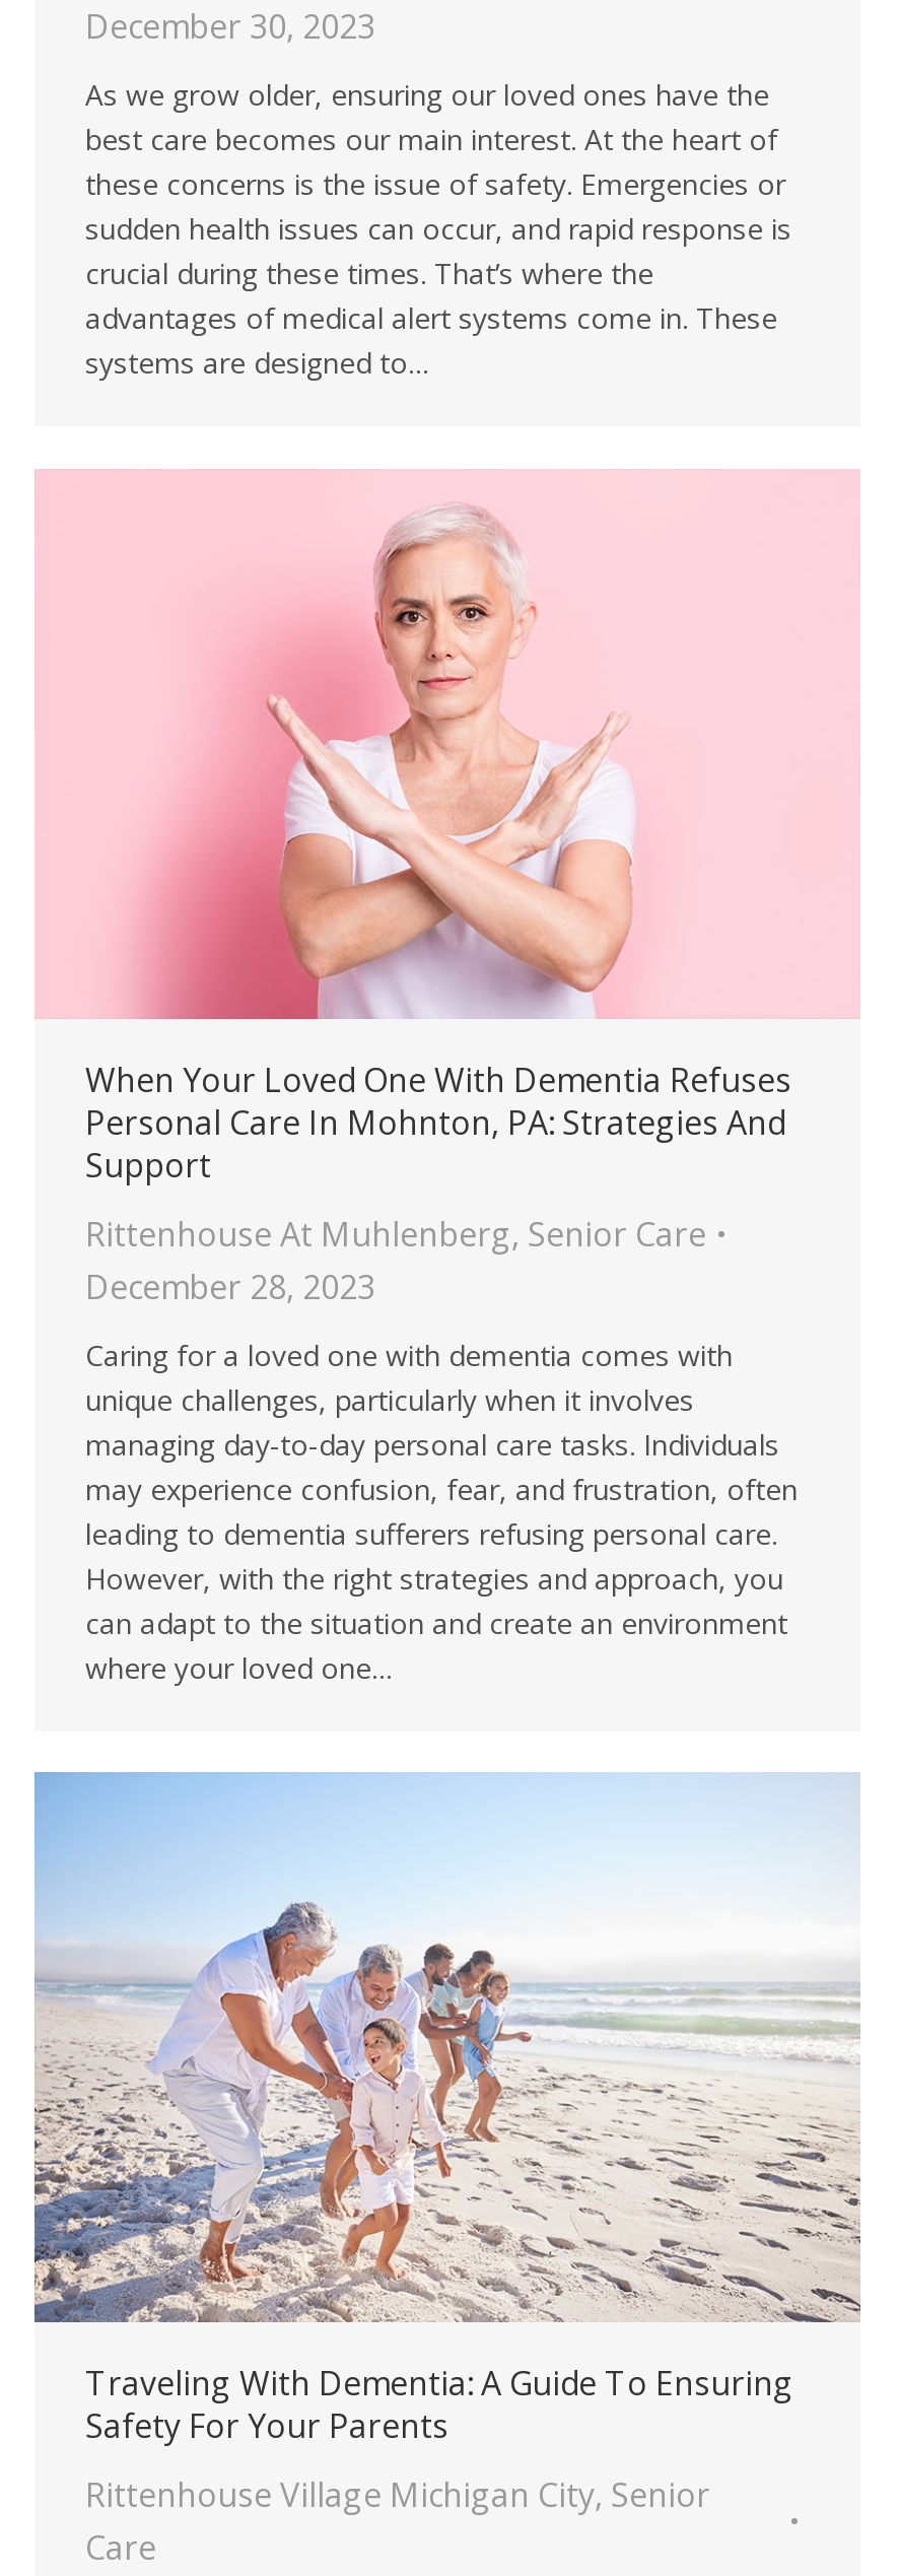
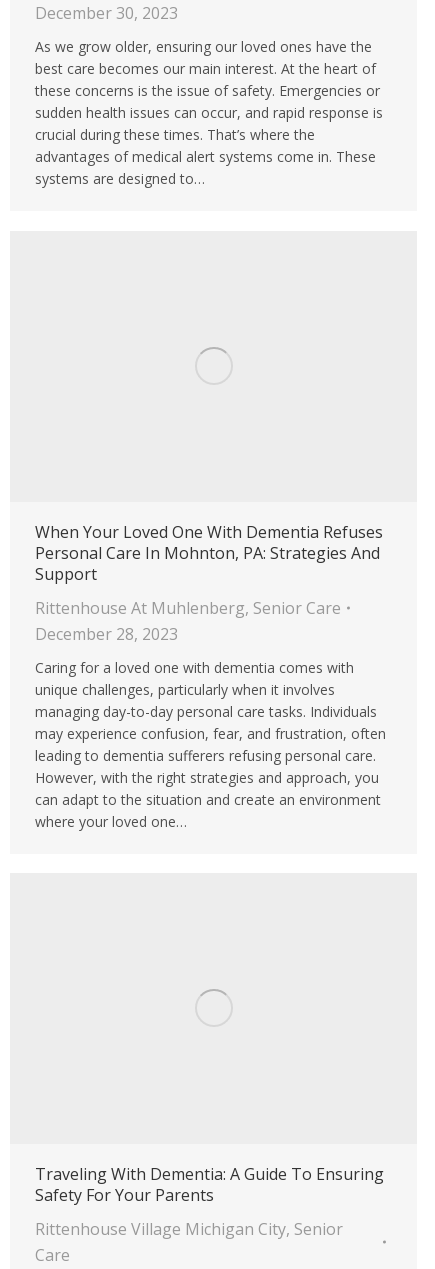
[34,469,858,1021] [image] -> none
[32,1770,862,2324] [image] -> none

